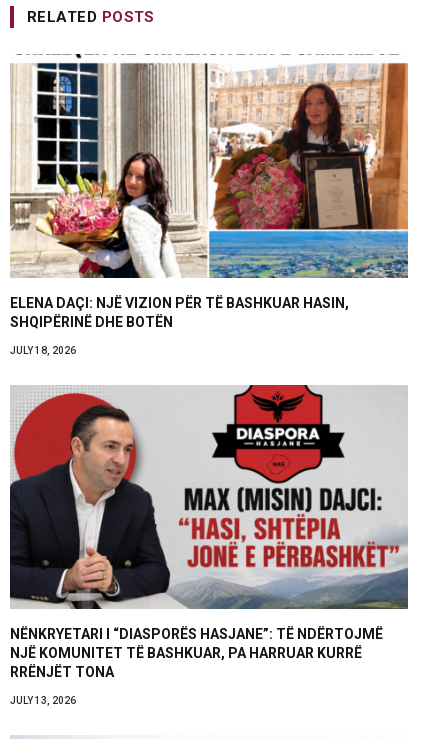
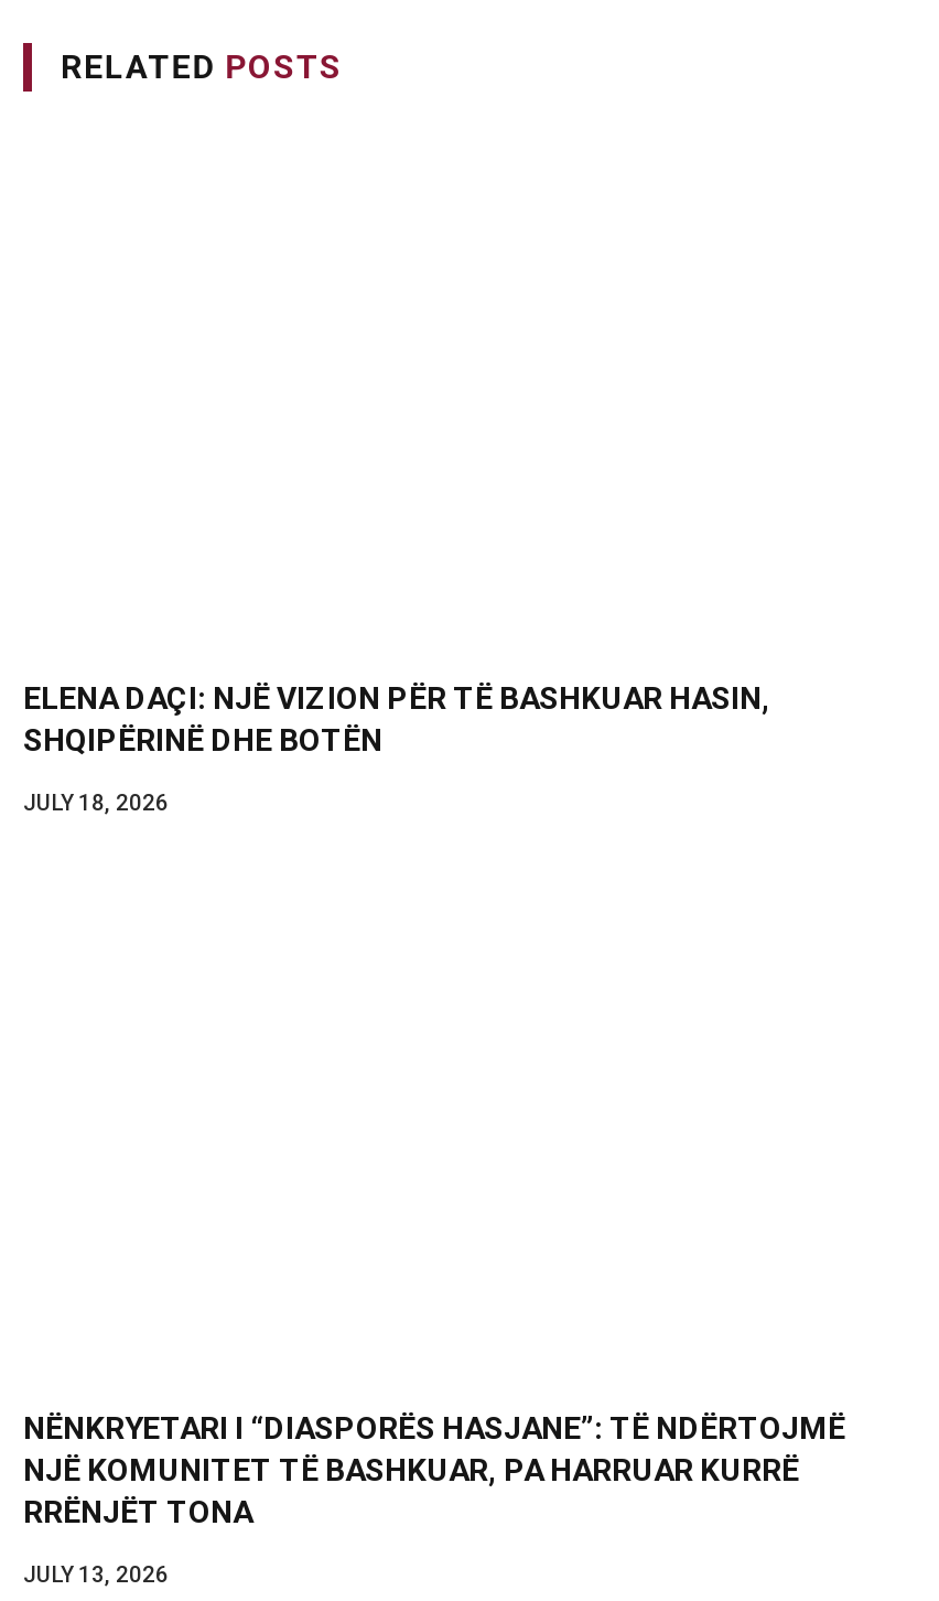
[9,53,409,279] [image] -> none
[9,384,409,610] [image] -> none

